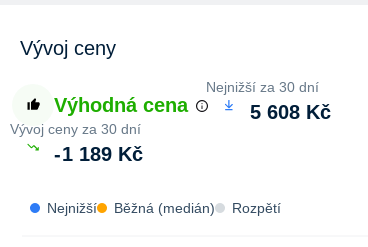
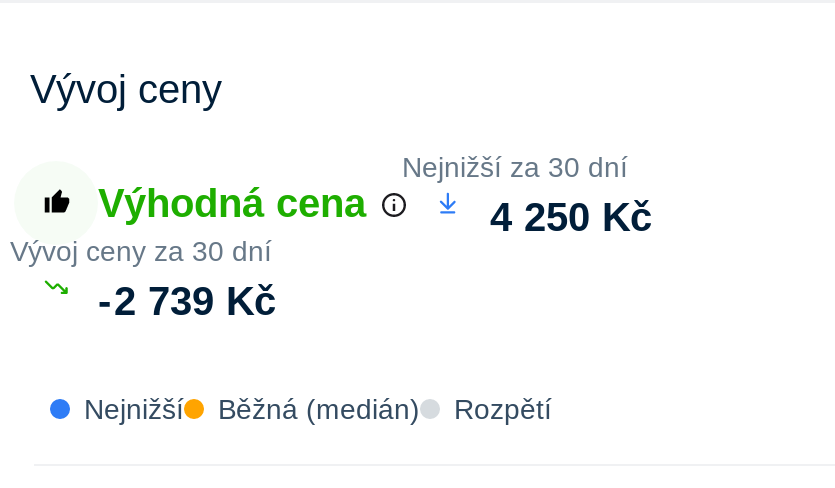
[250,101,331,123] 5 608 Kč -> [490,195,652,239] 4 250 Kč
[54,143,143,165] -1 189 Kč -> [98,279,276,323] -2 739 Kč

